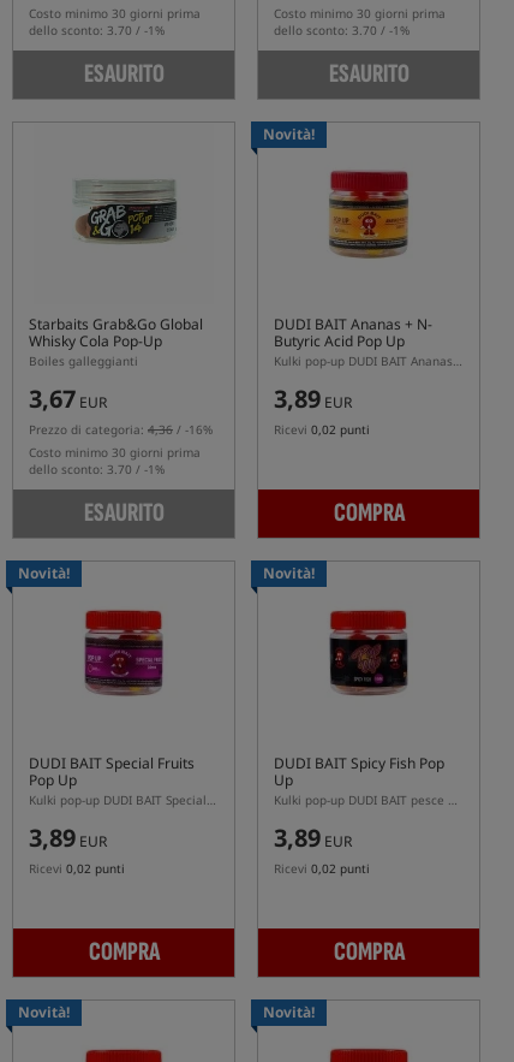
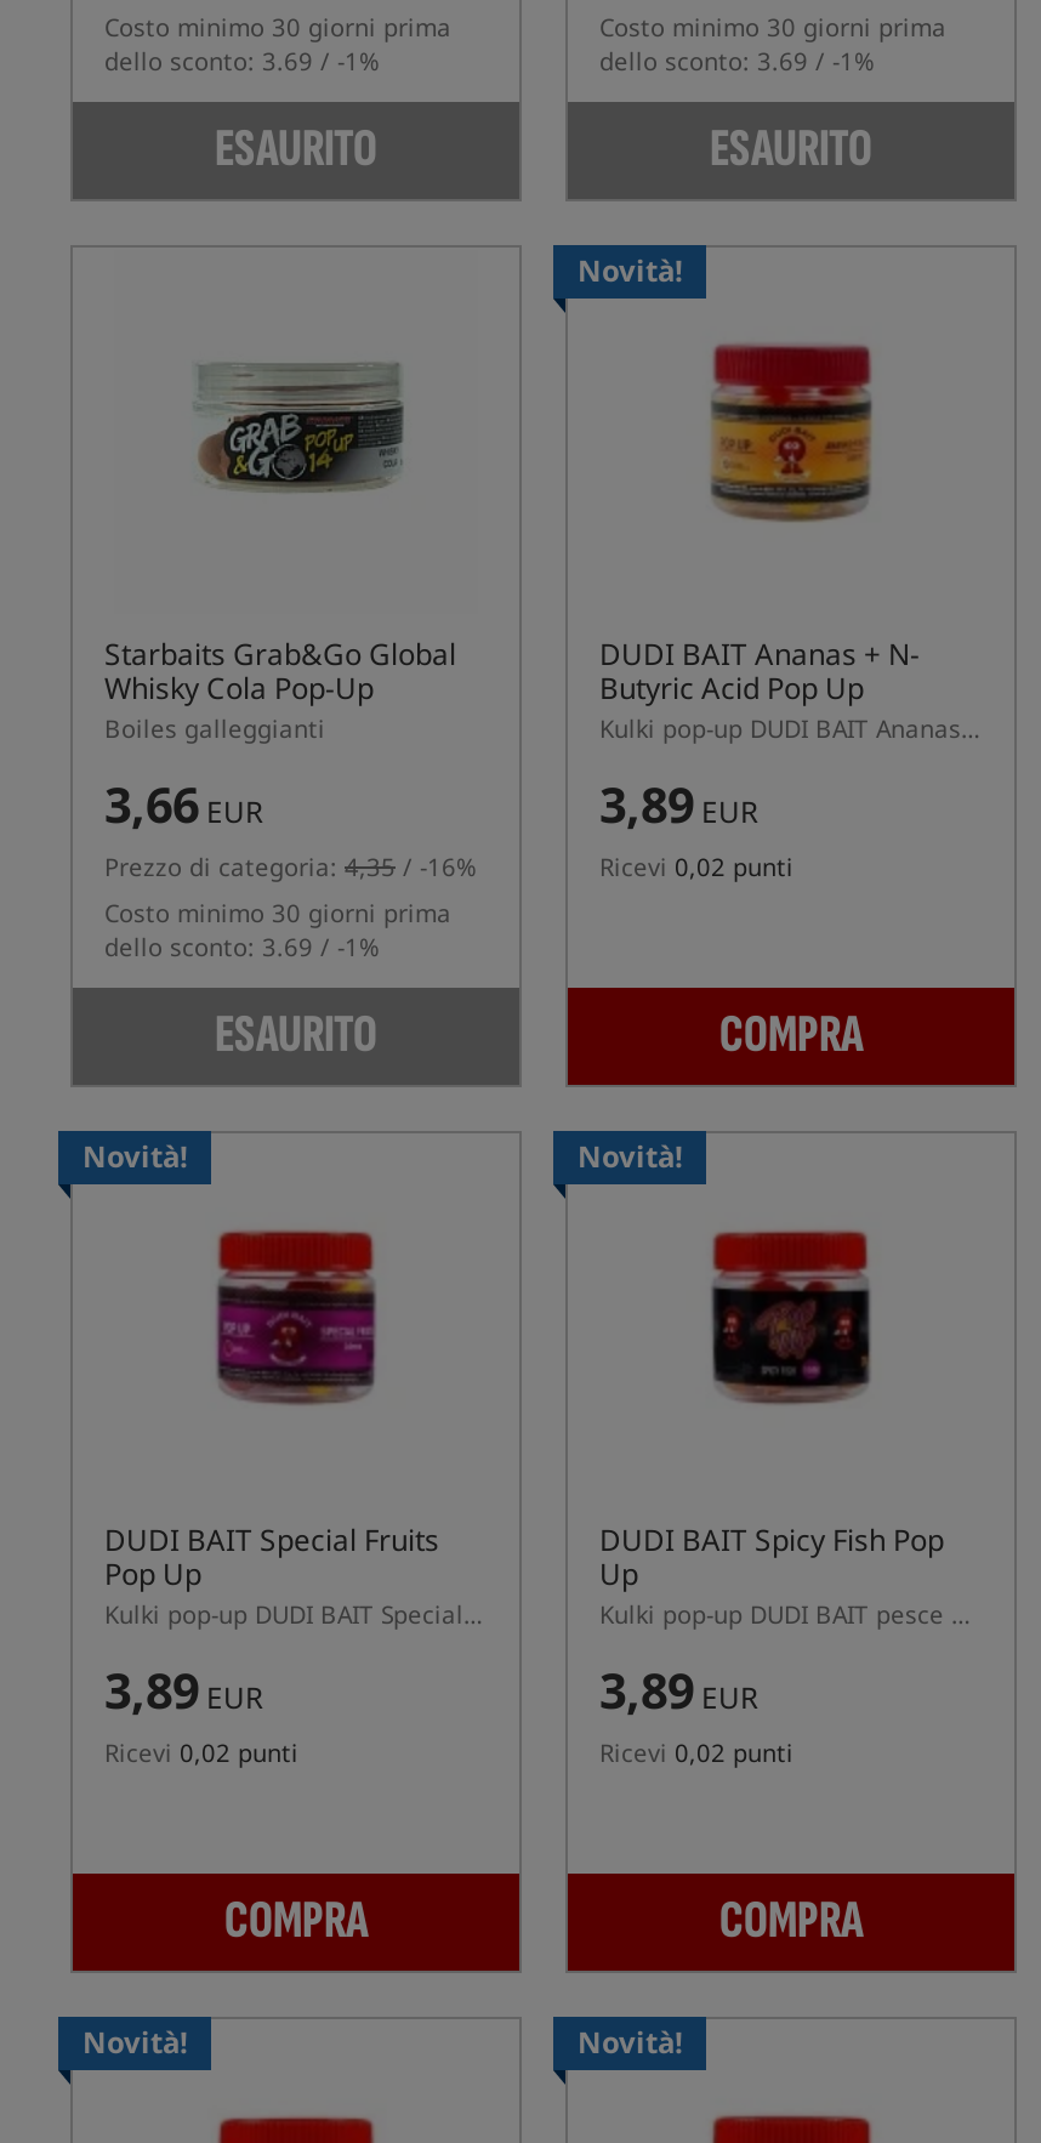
[29,22,165,38] dello sconto: 3.70 / -1% -> [104,44,379,78] dello sconto: 3.69 / -1%
[274,22,410,38] dello sconto: 3.70 / -1% -> [599,44,874,78] dello sconto: 3.69 / -1%
[29,382,107,415] 3,67EUR -> [104,772,262,837] 3,66EUR
[29,421,213,438] Prezzo di categoria: 4,36 / -16% -> [104,849,476,883] Prezzo di categoria: 4,35 / -16%
[29,461,165,477] dello sconto: 3.70 / -1% -> [104,930,379,964] dello sconto: 3.69 / -1%

